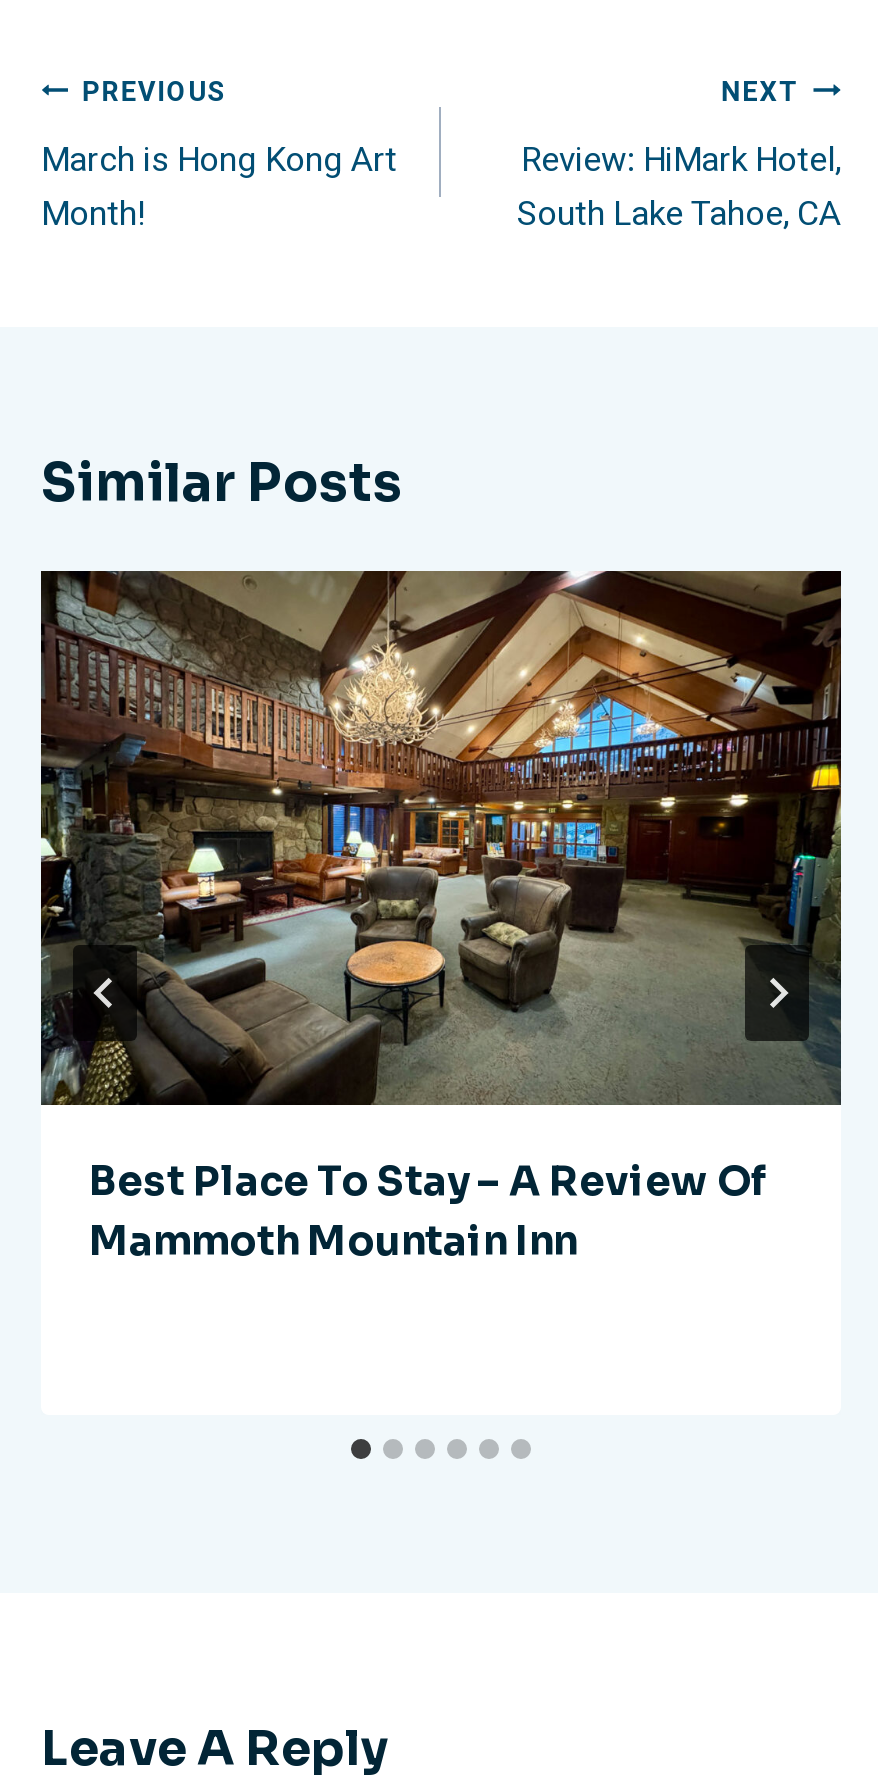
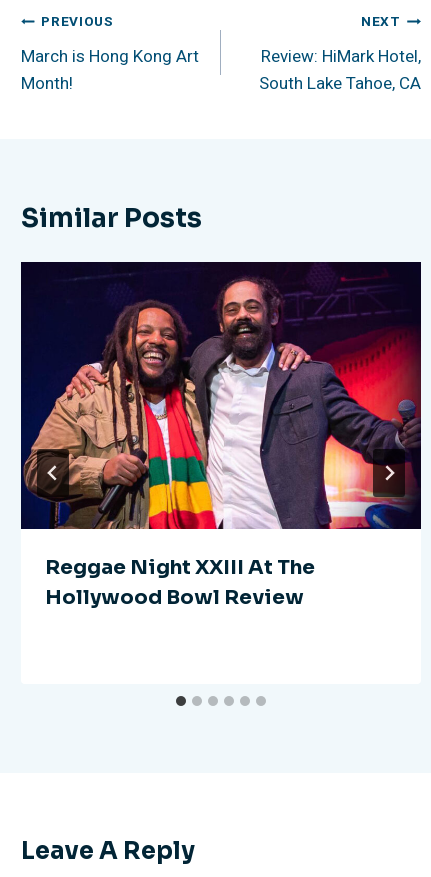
[39,568,843,1267] [image] | Best Place To Stay – A Review Of | Mammoth Mountain Inn -> [20,261,422,610] [image] | Reggae Night XXIII At The | Hollywood Bowl Review

